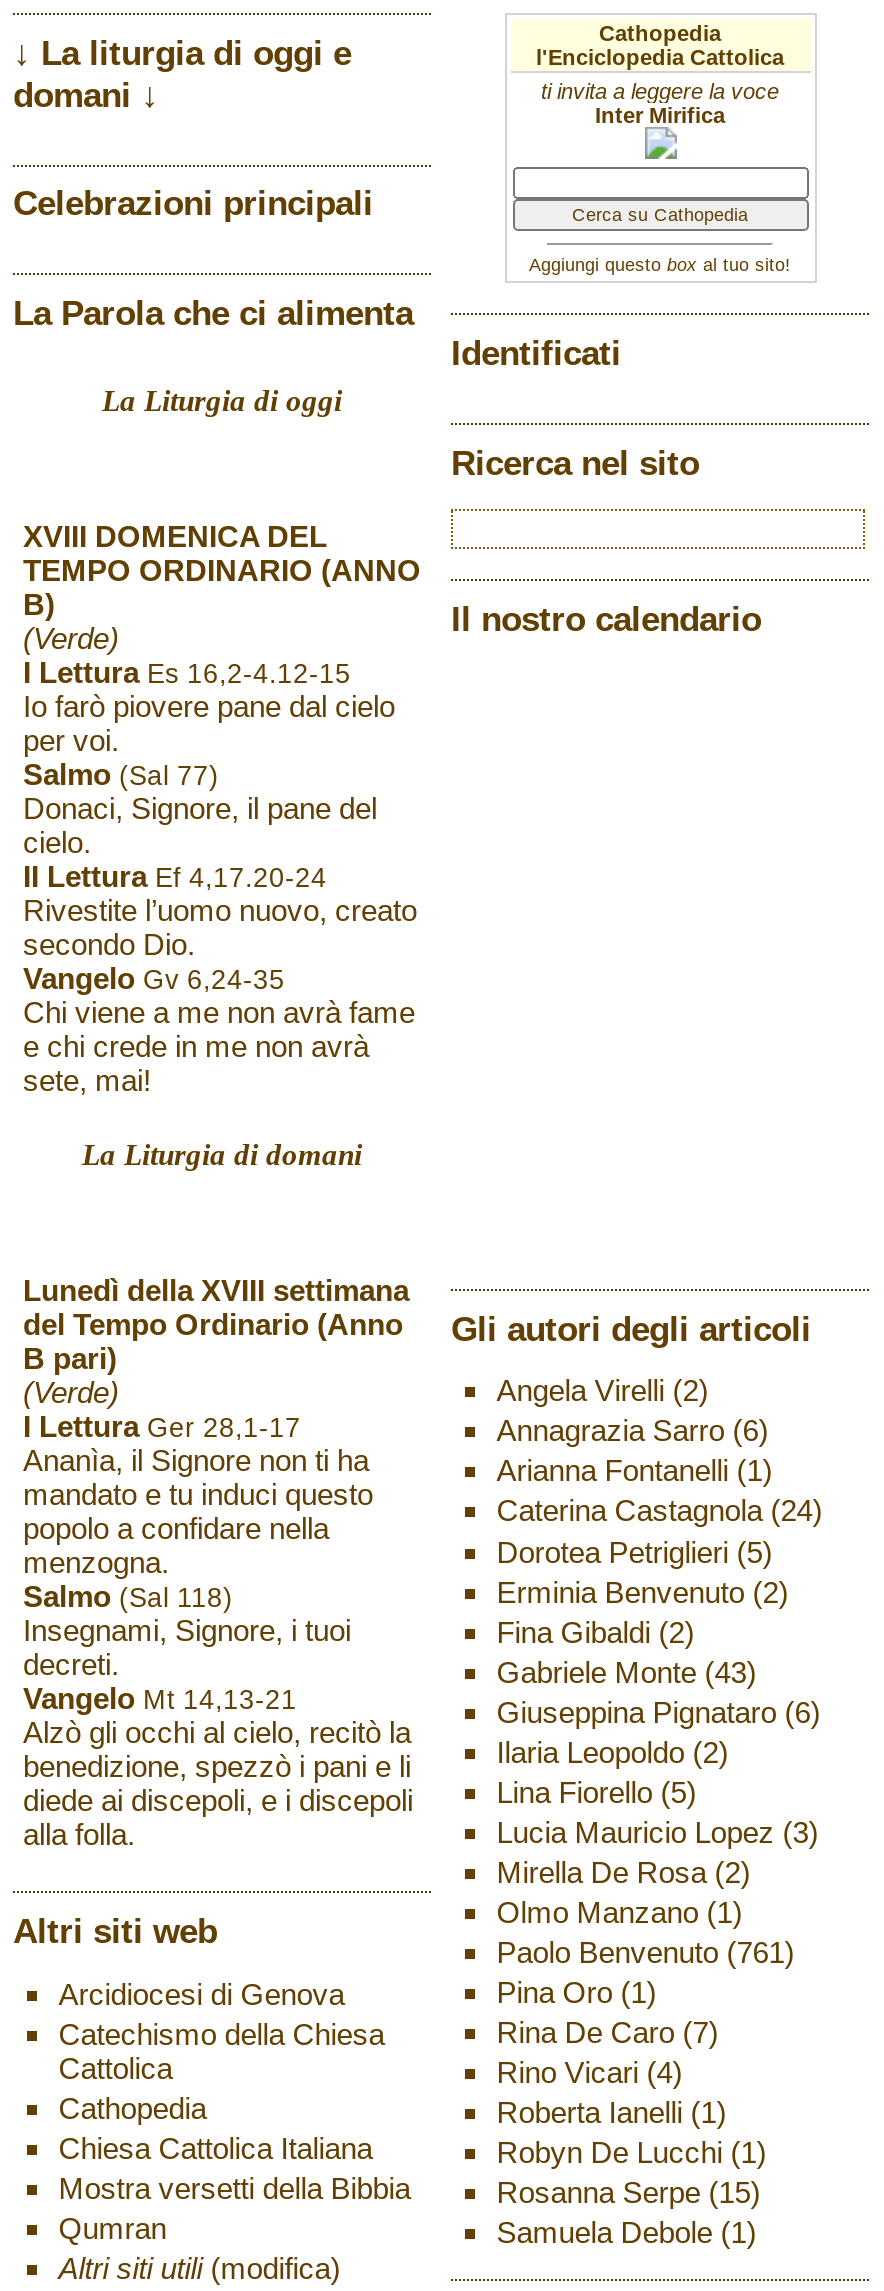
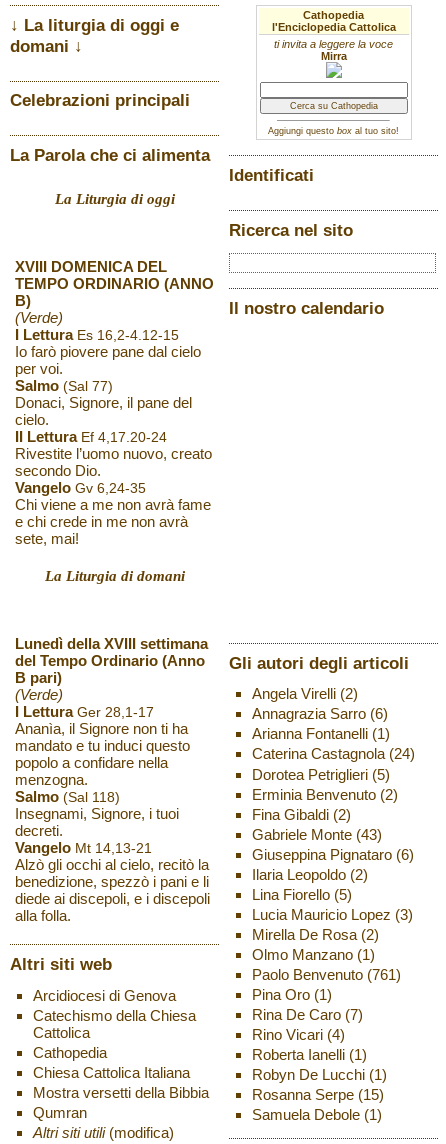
[595,103,725,127] Inter Mirifica -> [320,50,346,62] Mirra

